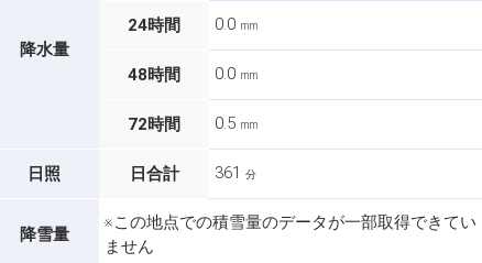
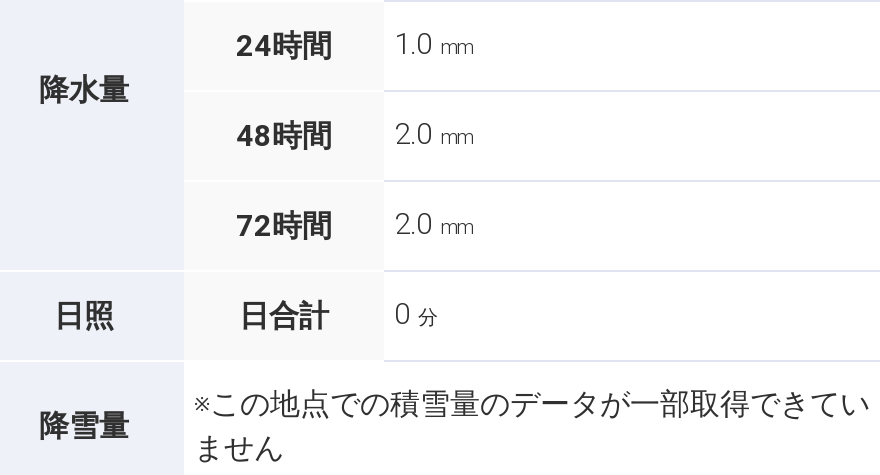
[128,14,258,35] 24時間 0.0 mm -> [236,26,472,64] 24時間 1.0 mm
[128,64,258,85] 48時間 0.0 mm -> [236,116,472,154] 48時間 2.0 mm
[128,113,258,134] 72時間 0.5 mm -> [236,206,472,244] 72時間 2.0 mm
[129,163,256,184] 日合計 361分 -> [239,296,438,334] 日合計 0分

